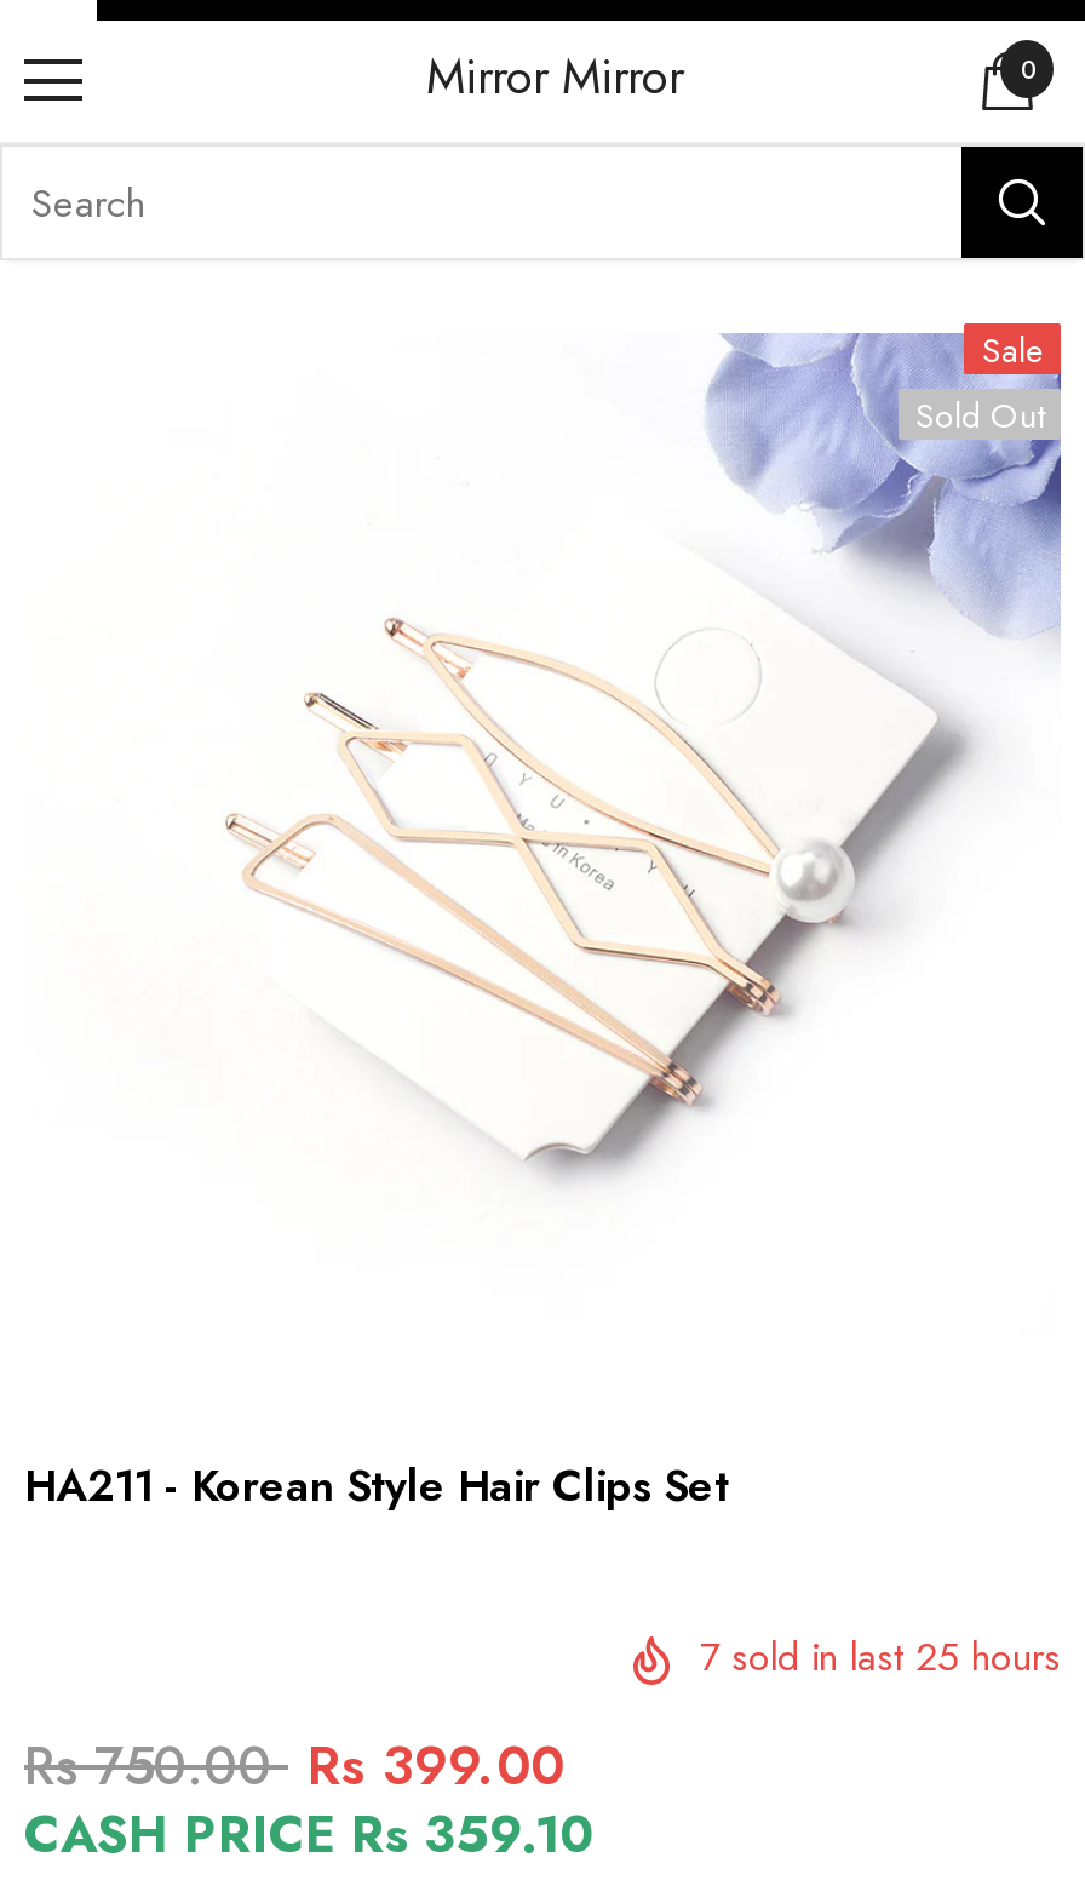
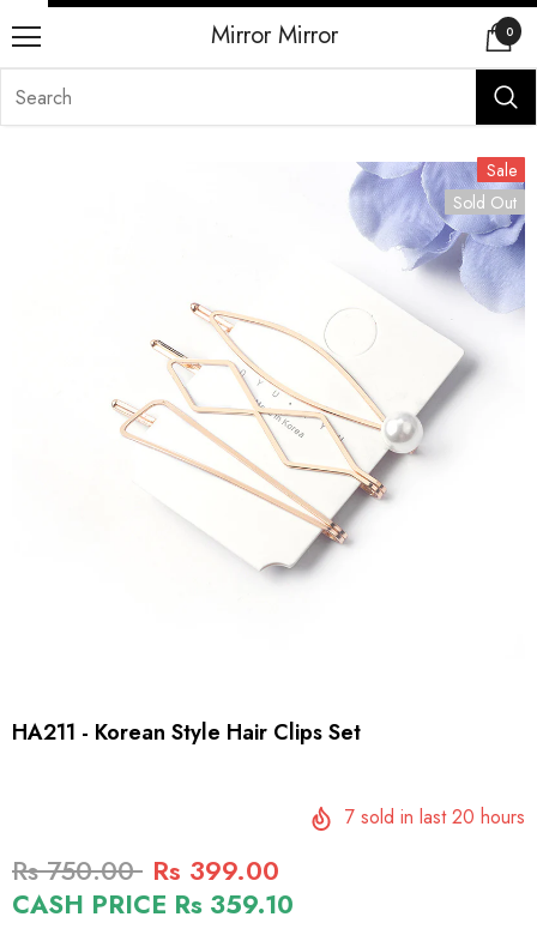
[700,1629,1061,1685] 7 sold in last 25 hours -> [345,803,525,831] 7 sold in last 20 hours

